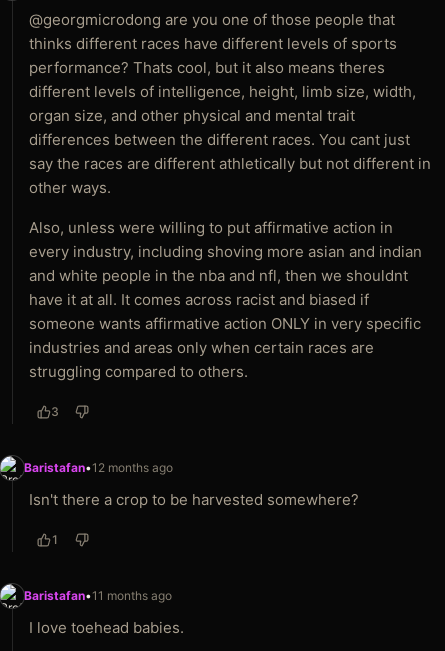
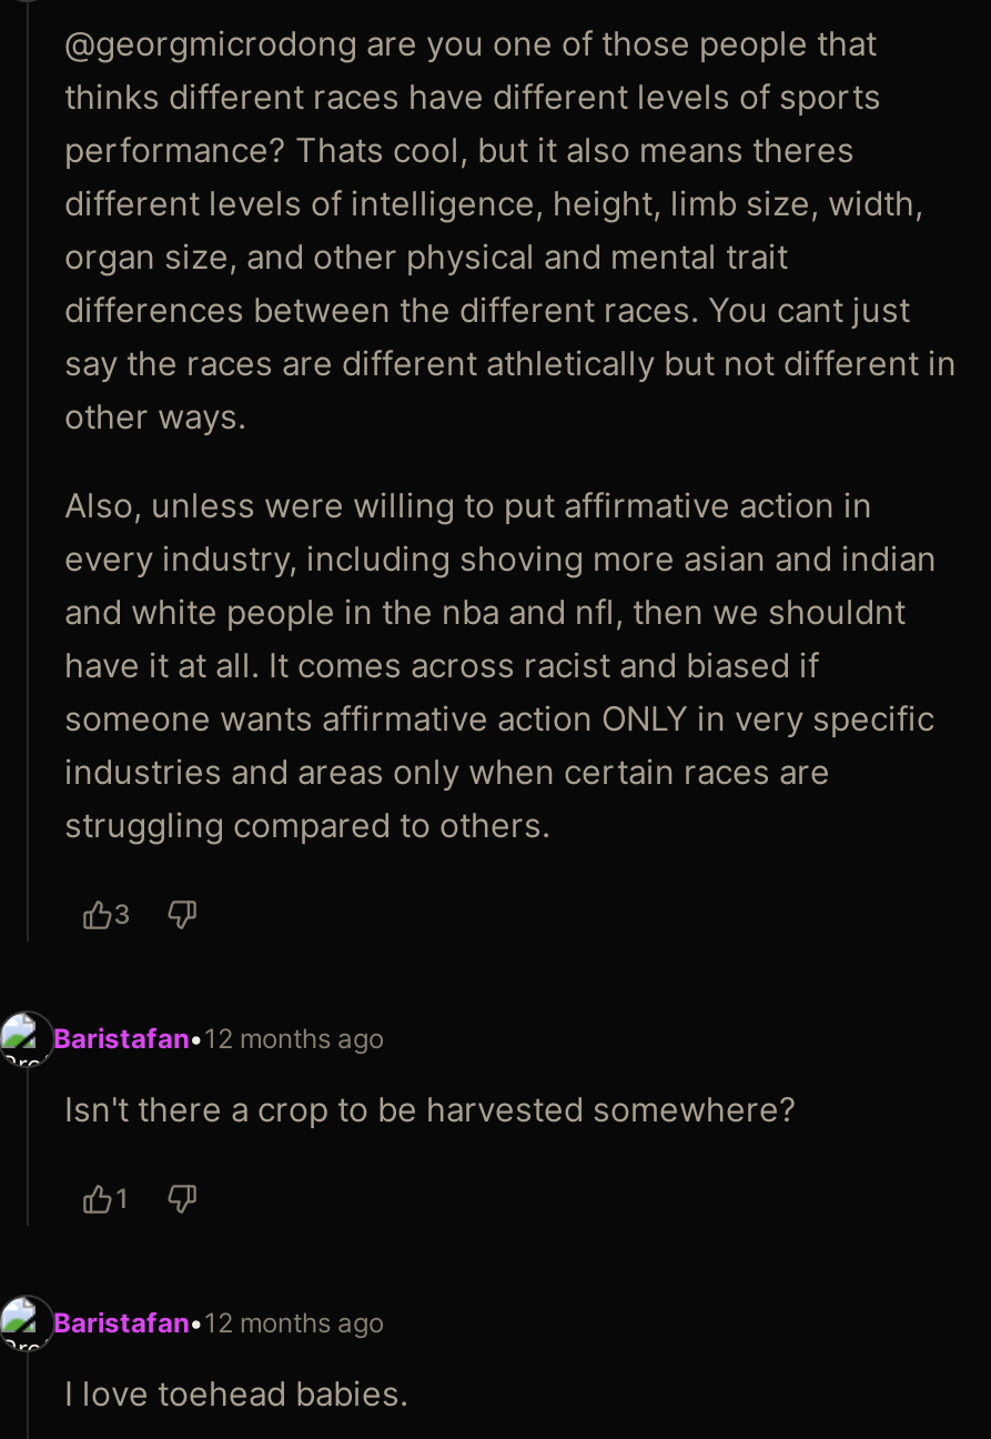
[24,588,172,603] Baristafan•11 months ago -> [53,1306,384,1339] Baristafan•12 months ago

